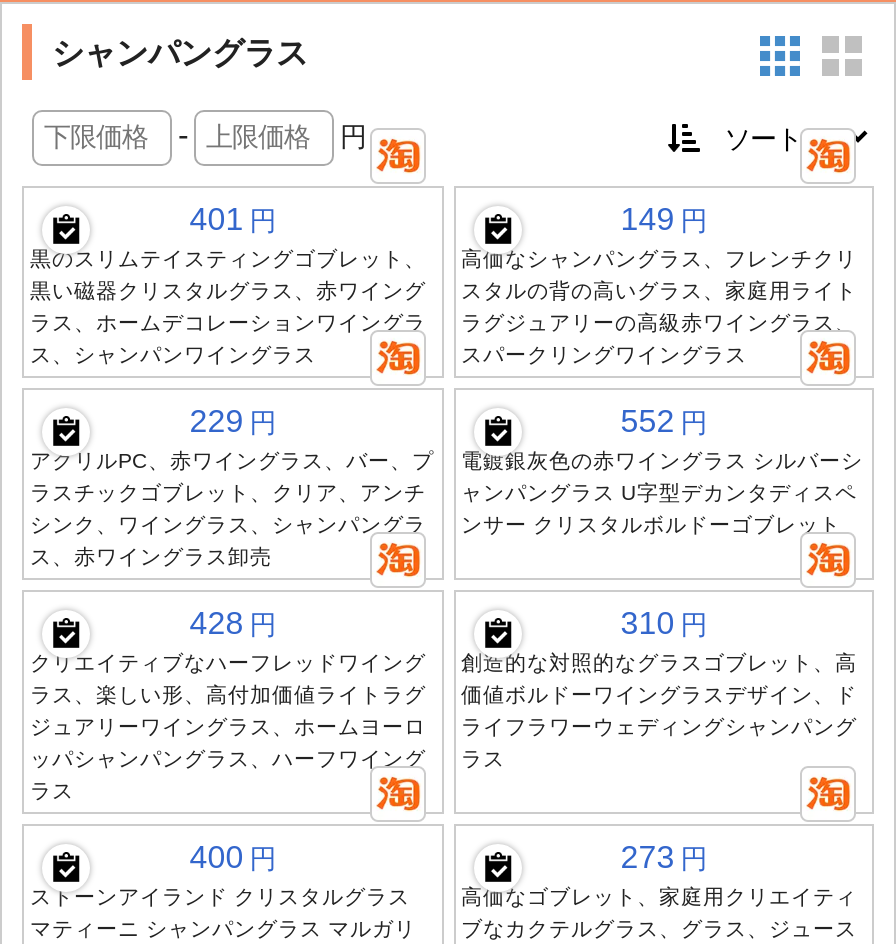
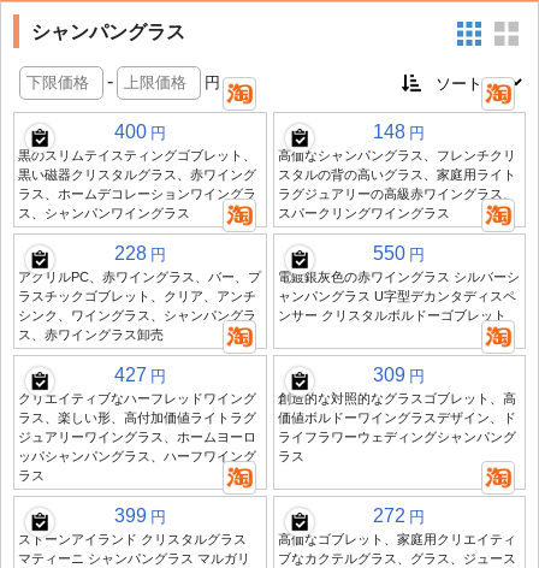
[190,202,276,236] 401 円 -> [114,122,166,142] 400 円
[620,202,706,236] 149 円 -> [373,122,425,142] 148 円
[190,404,276,438] 229 円 -> [114,243,166,264] 228 円
[620,404,706,438] 552 円 -> [373,243,425,264] 550 円
[190,606,276,640] 428 円 -> [114,365,166,385] 427 円
[620,606,706,640] 310 円 -> [373,365,425,385] 309 円
[190,840,276,874] 400 円 -> [114,505,166,526] 399 円
[620,840,706,874] 273 円 -> [373,505,425,526] 272 円

